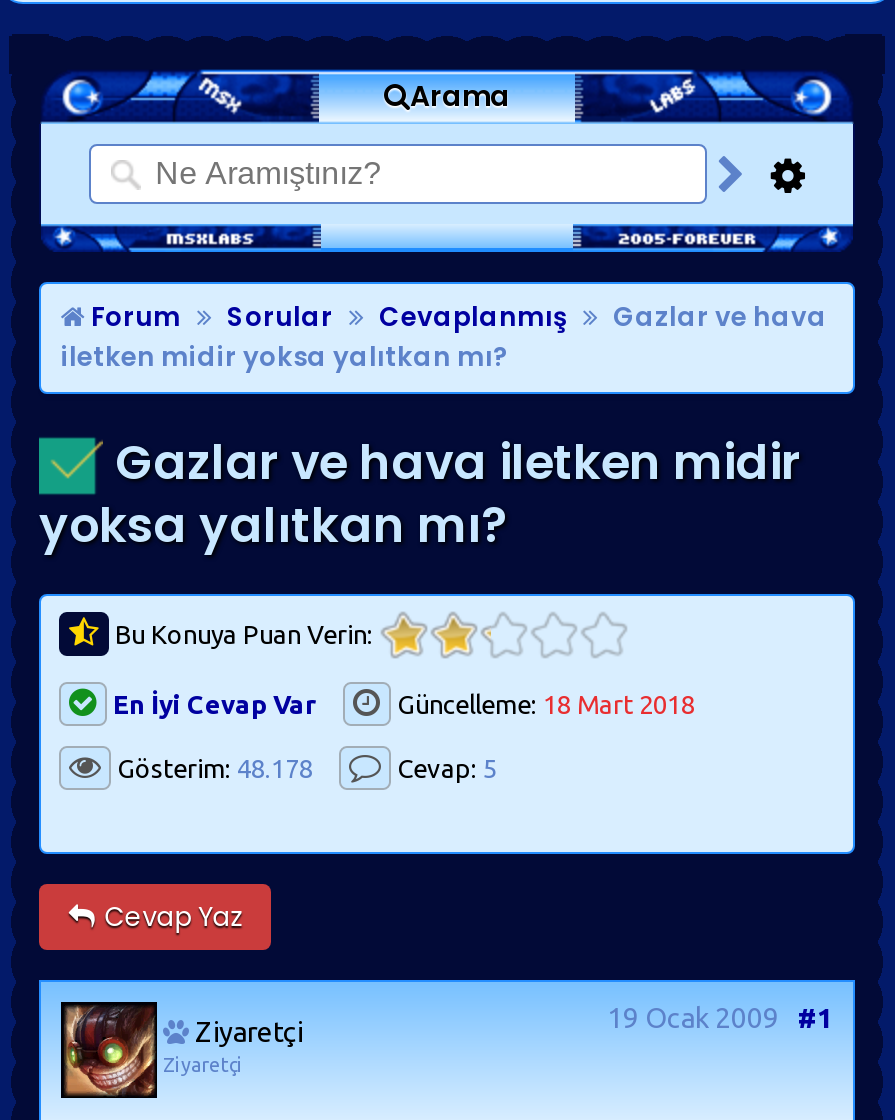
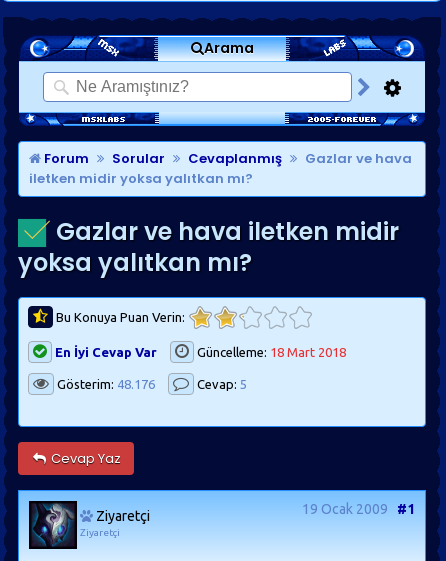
[111,754,313,782] Gösterim: 48.178 -> [54,377,155,391] Gösterim: 48.176
[63,1004,157,1096] [image] -> [30,502,77,548] [image]

